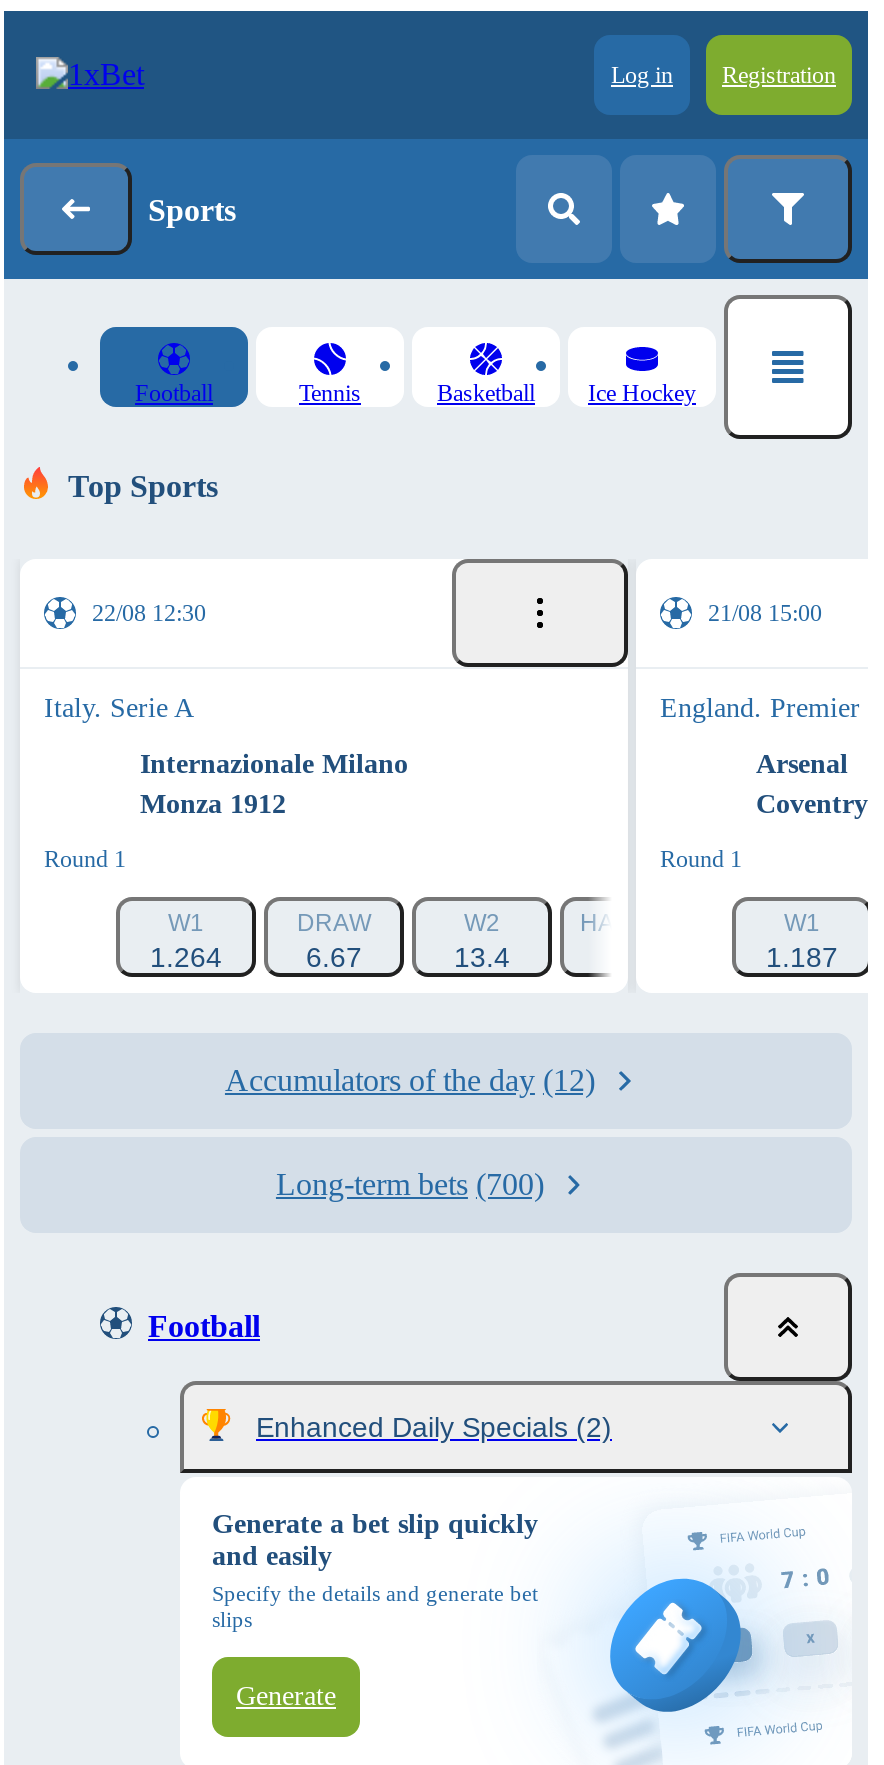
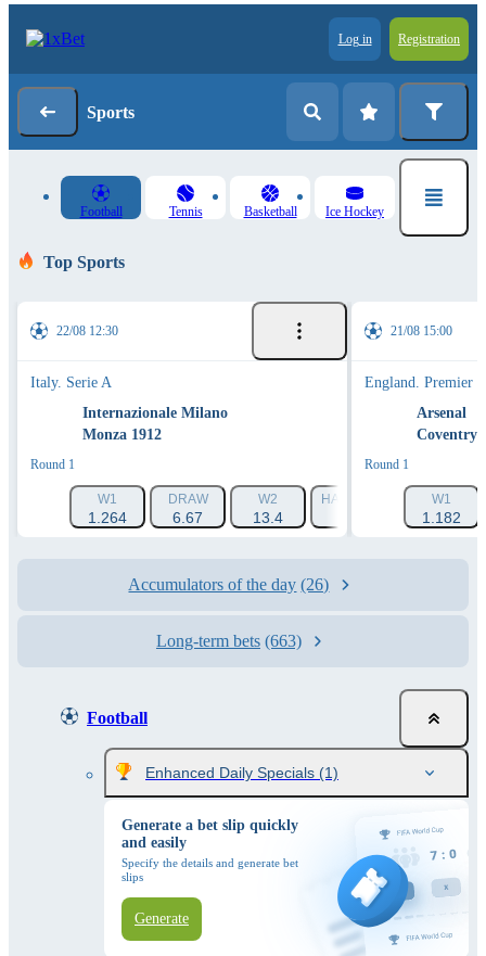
[766,941,838,973] 1.187 -> [422,509,461,526] 1.182
[225,1063,595,1097] Accumulators of the day (12) -> [129,575,329,594] Accumulators of the day (26)
[276,1167,544,1201] Long-term bets (700) -> [156,632,302,650] Long-term bets (663)
[256,1411,612,1443] Enhanced Daily Specials (2) -> [145,764,338,781] Enhanced Daily Specials (1)

